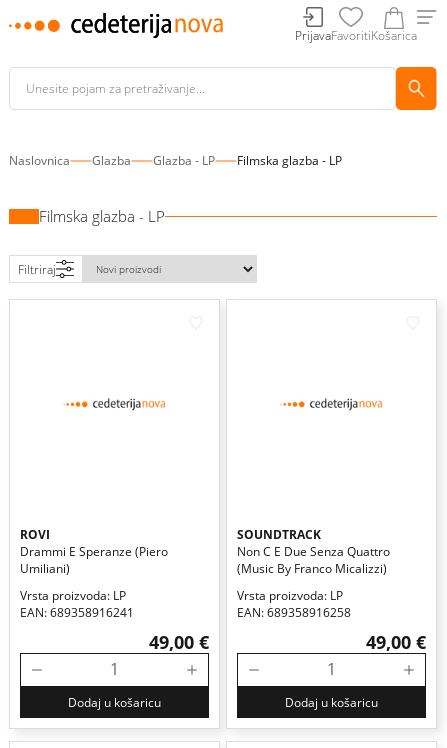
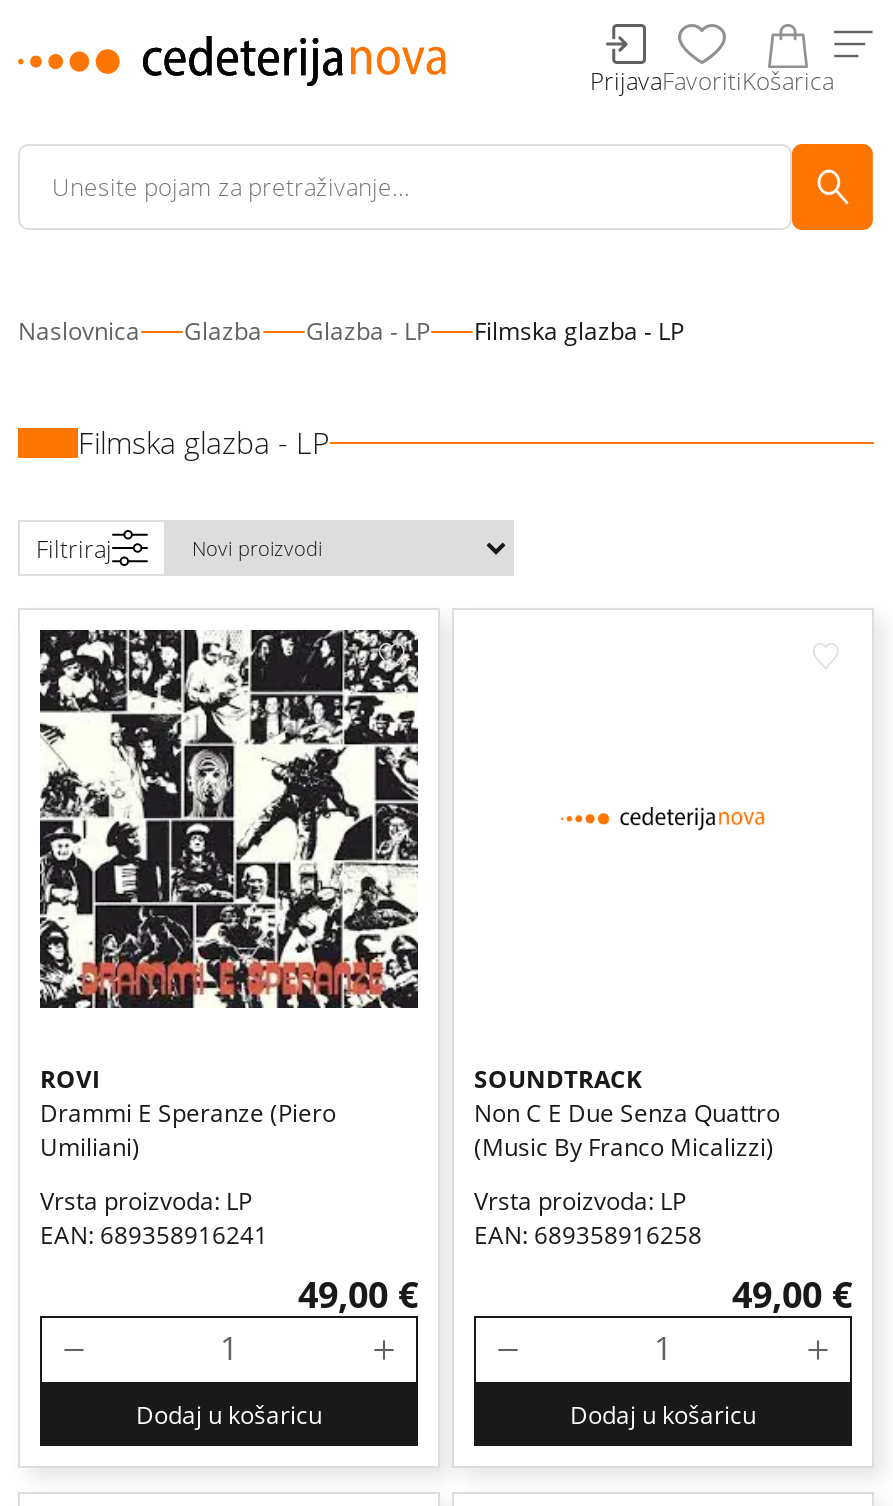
none -> [38,628,420,1010] [image]

